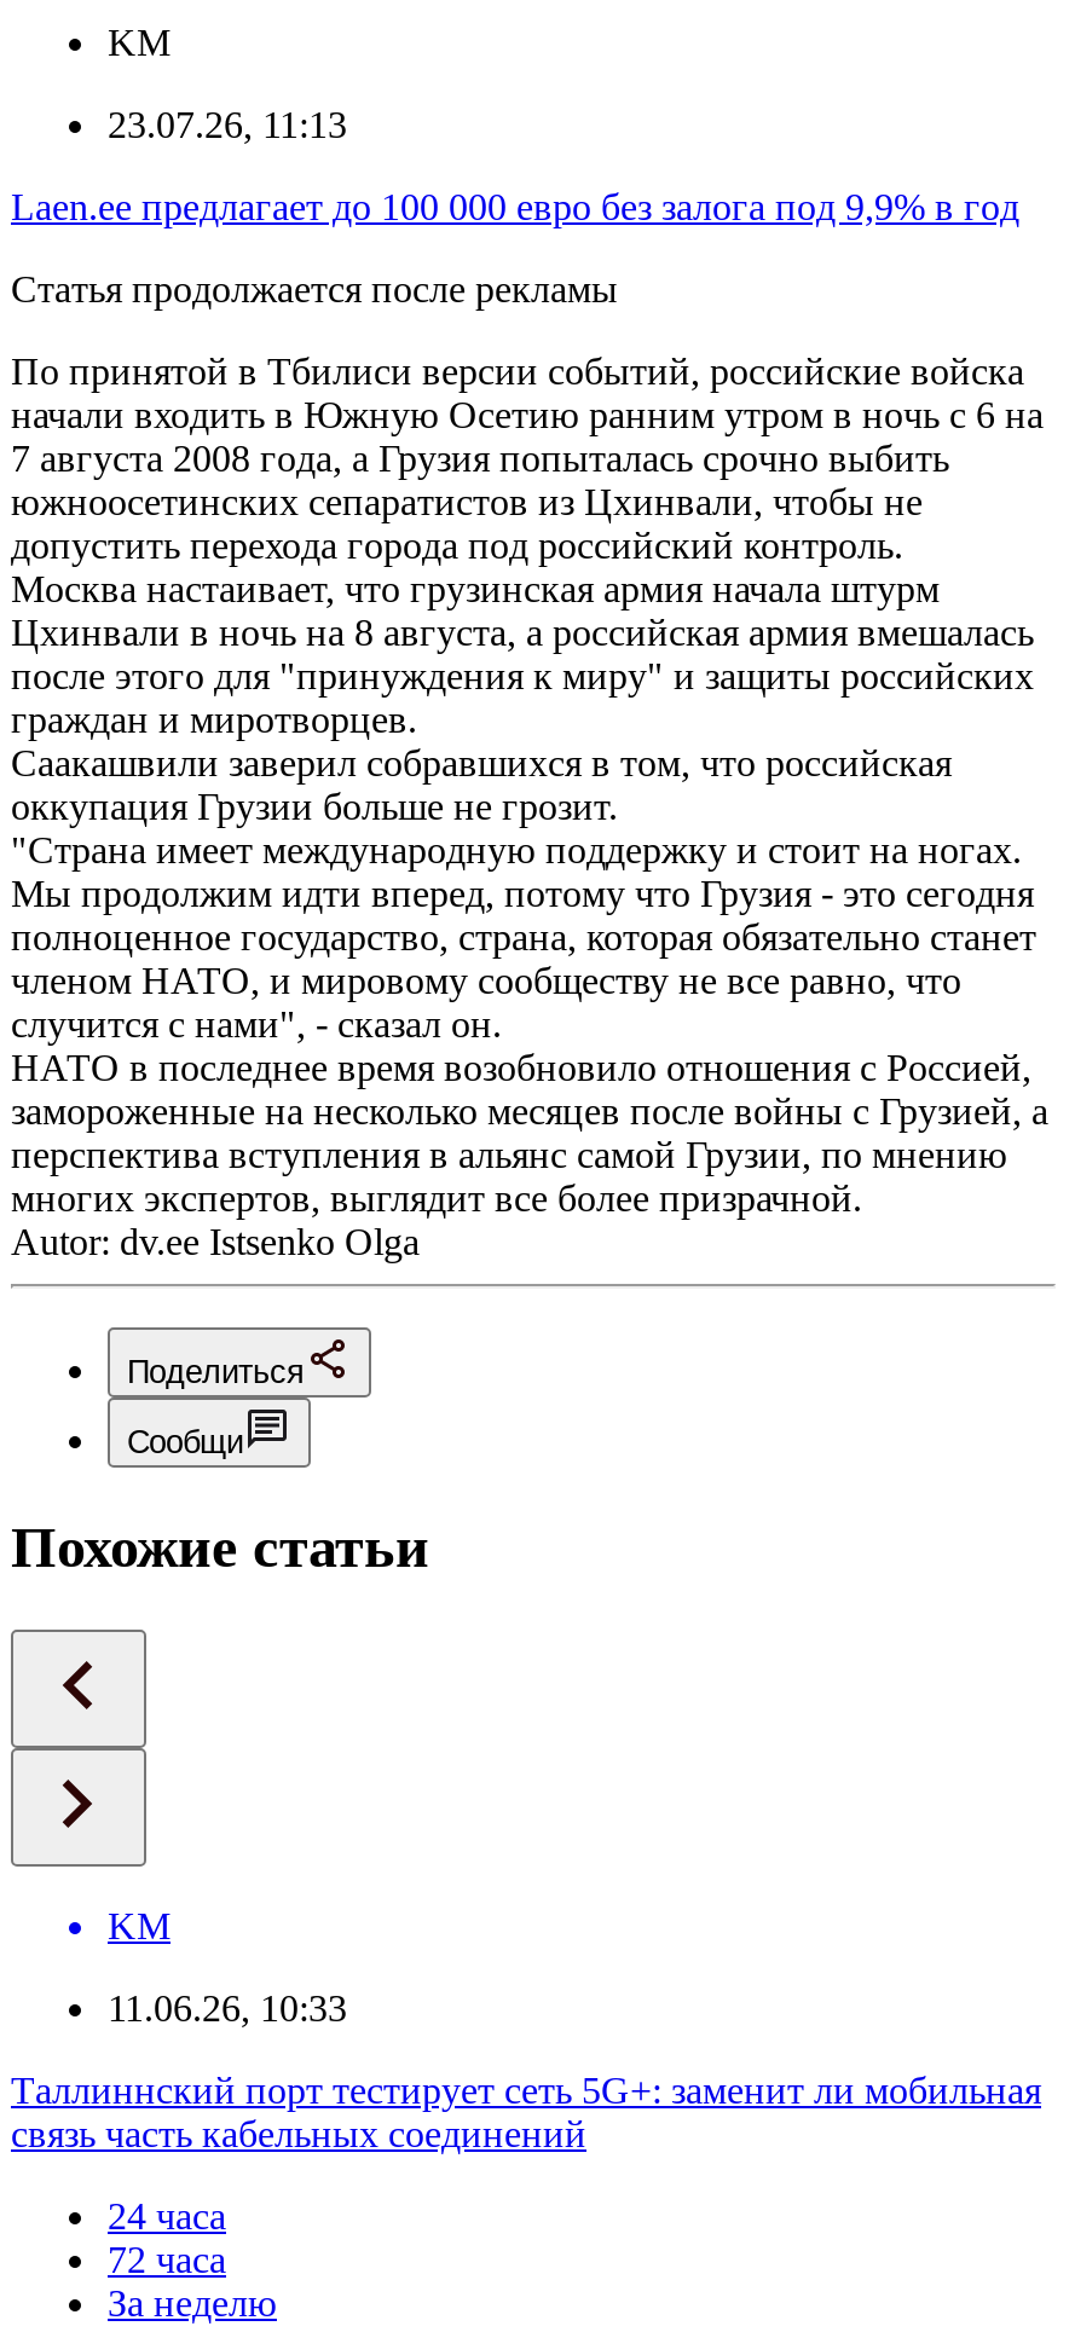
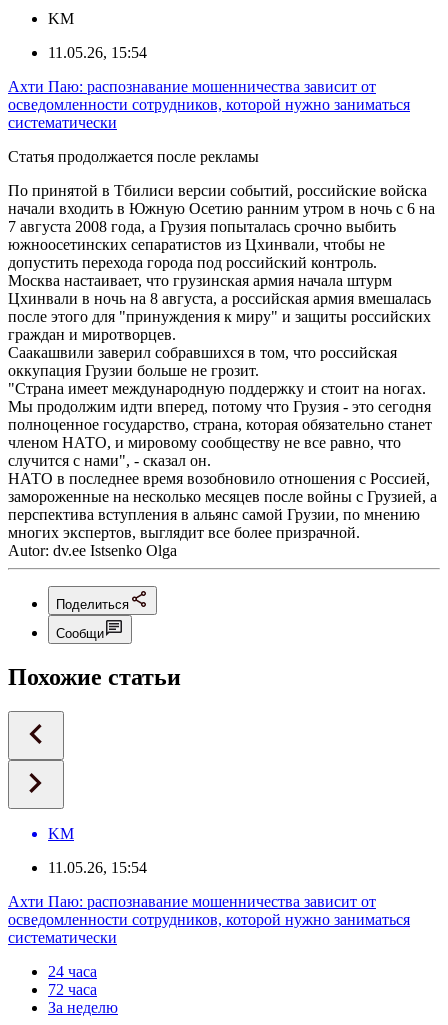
[108,103,347,144] 23.07.26, 11:13 -> [48,44,147,61] 11.05.26, 15:54
[11,185,1019,227] Laen.ee предлагает до 100 000 евро без залога под 9,9% в год -> [8,78,410,131] Ахти Паю: распознавание мошенничества зависит от | осведомленности сотрудников, которой нужно заниматься | систематически
[108,1986,347,2027] 11.06.26, 10:33 -> [48,858,147,875] 11.05.26, 15:54
[11,2068,1041,2153] Таллиннский порт тестирует сеть 5G+: заменит ли мобильная | связь часть кабельных соединений -> [8,892,410,945] Ахти Паю: распознавание мошенничества зависит от | осведомленности сотрудников, которой нужно заниматься | систематически

